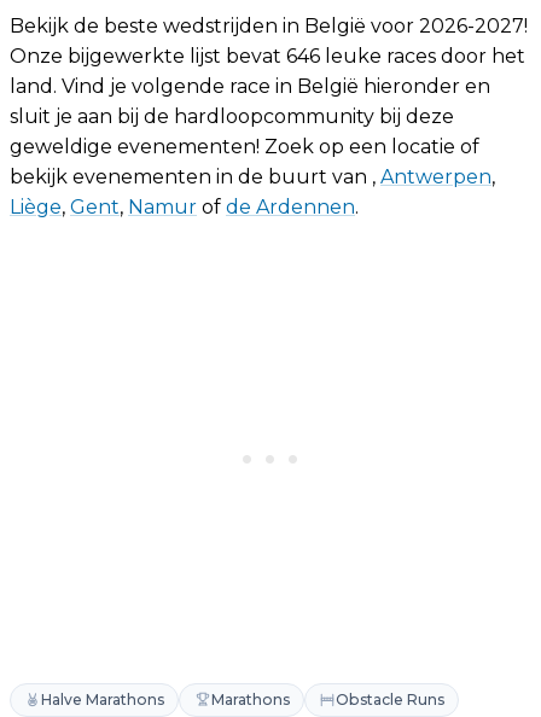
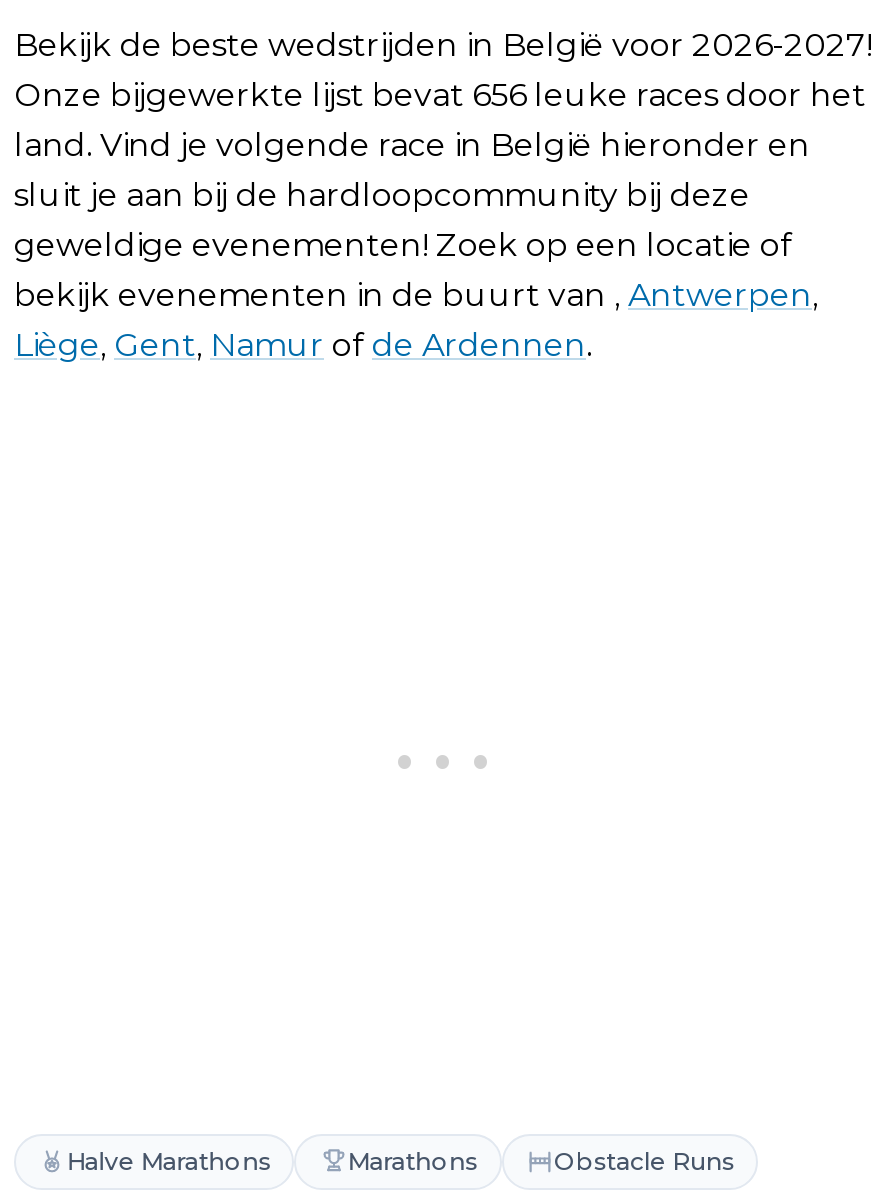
[10,45,525,68] Onze bijgewerkte lijst bevat 646 leuke races door het -> [14,77,866,115] Onze bijgewerkte lijst bevat 656 leuke races door het

